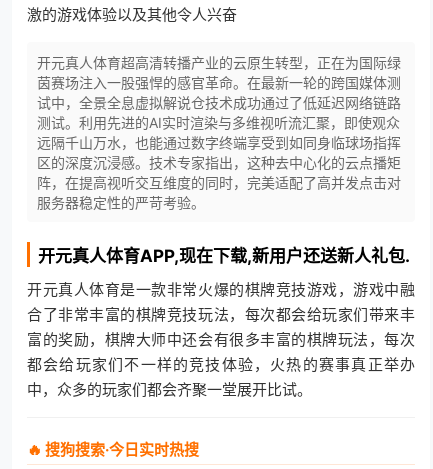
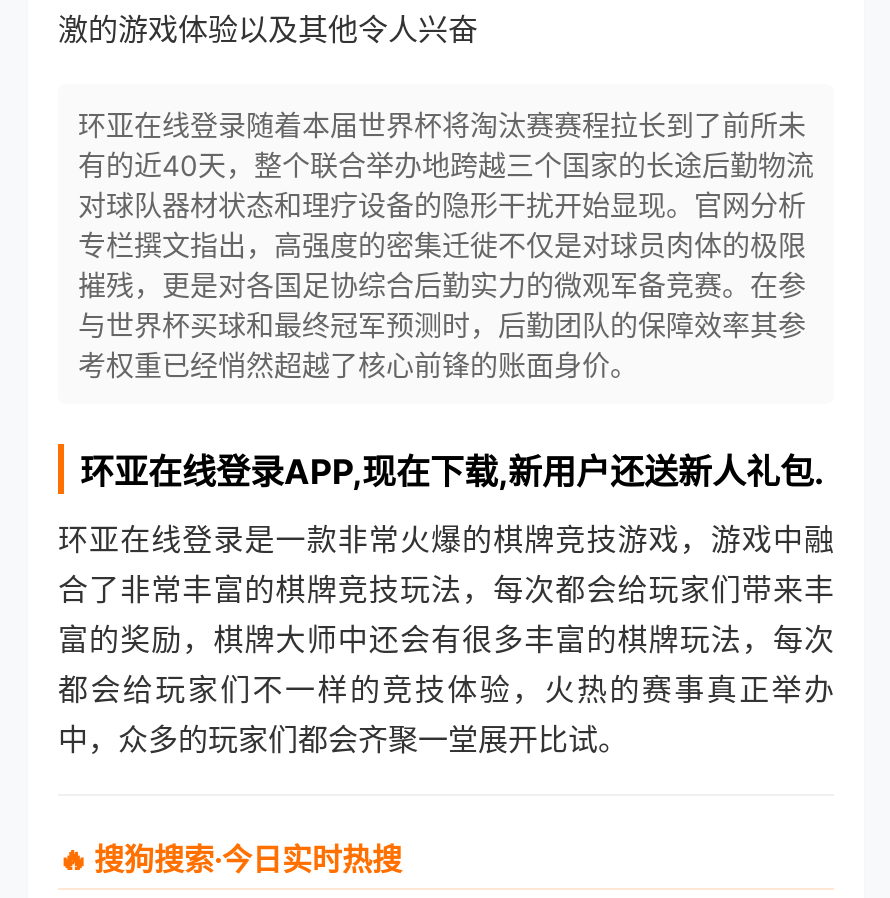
[37,54,401,211] 开元真人体育超高清转播产业的云原生转型，正在为国际绿 | 茵赛场注入一股强悍的感官革命。在最新一轮的跨国媒体测 | 试中，全景全息虚拟解说仓技术成功通过了低延迟网络链路 | 测试。利用先进的AI实时渲染与多维视听流汇聚，即使观众 | 远隔千山万水，也能通过数字终端享受到如同身临球场指挥 | 区的深度沉浸感。技术专家指出，这种去中心化的云点播矩 | 阵，在提高视听交互维度的同时，完美适配了高并发点击对 | 服务器稳定性的严苛考验。 -> [78,108,814,382] 环亚在线登录随着本届世界杯将淘汰赛赛程拉长到了前所未 | 有的近40天，整个联合举办地跨越三个国家的长途后勤物流 | 对球队器材状态和理疗设备的隐形干扰开始显现。官网分析 | 专栏撰文指出，高强度的密集迁徙不仅是对球员肉体的极限 | 摧残，更是对各国足协综合后勤实力的微观军备竞赛。在参 | 与世界杯买球和最终冠军预测时，后勤团队的保障效率其参 | 考权重已经悄然超越了核心前锋的账面身价。
[38,246,410,266] 开元真人体育APP,现在下载,新用户还送新人礼包. -> [80,452,824,492] 环亚在线登录APP,现在下载,新用户还送新人礼包.
[27,280,415,299] 开元真人体育是一款非常火爆的棋牌竞技游戏，游戏中融 -> [58,520,834,558] 环亚在线登录是一款非常火爆的棋牌竞技游戏，游戏中融

